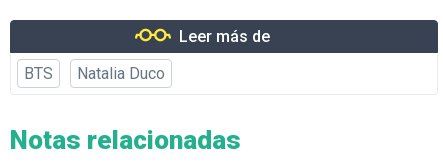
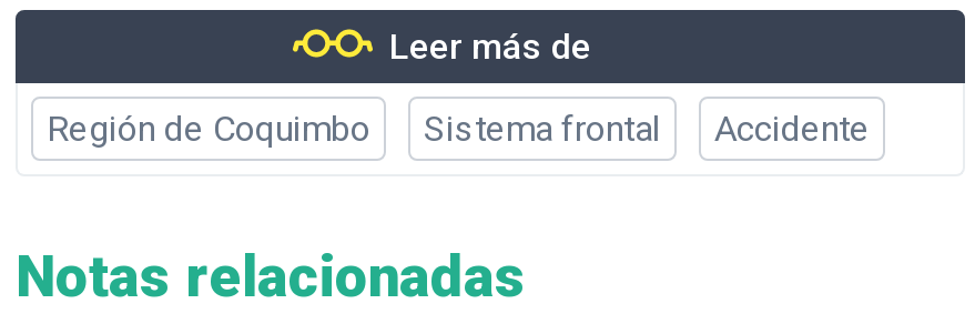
[24,64,165,83] BTS | Natalia Duco -> [47,108,870,150] Región de Coquimbo | Sistema frontal | Accidente

